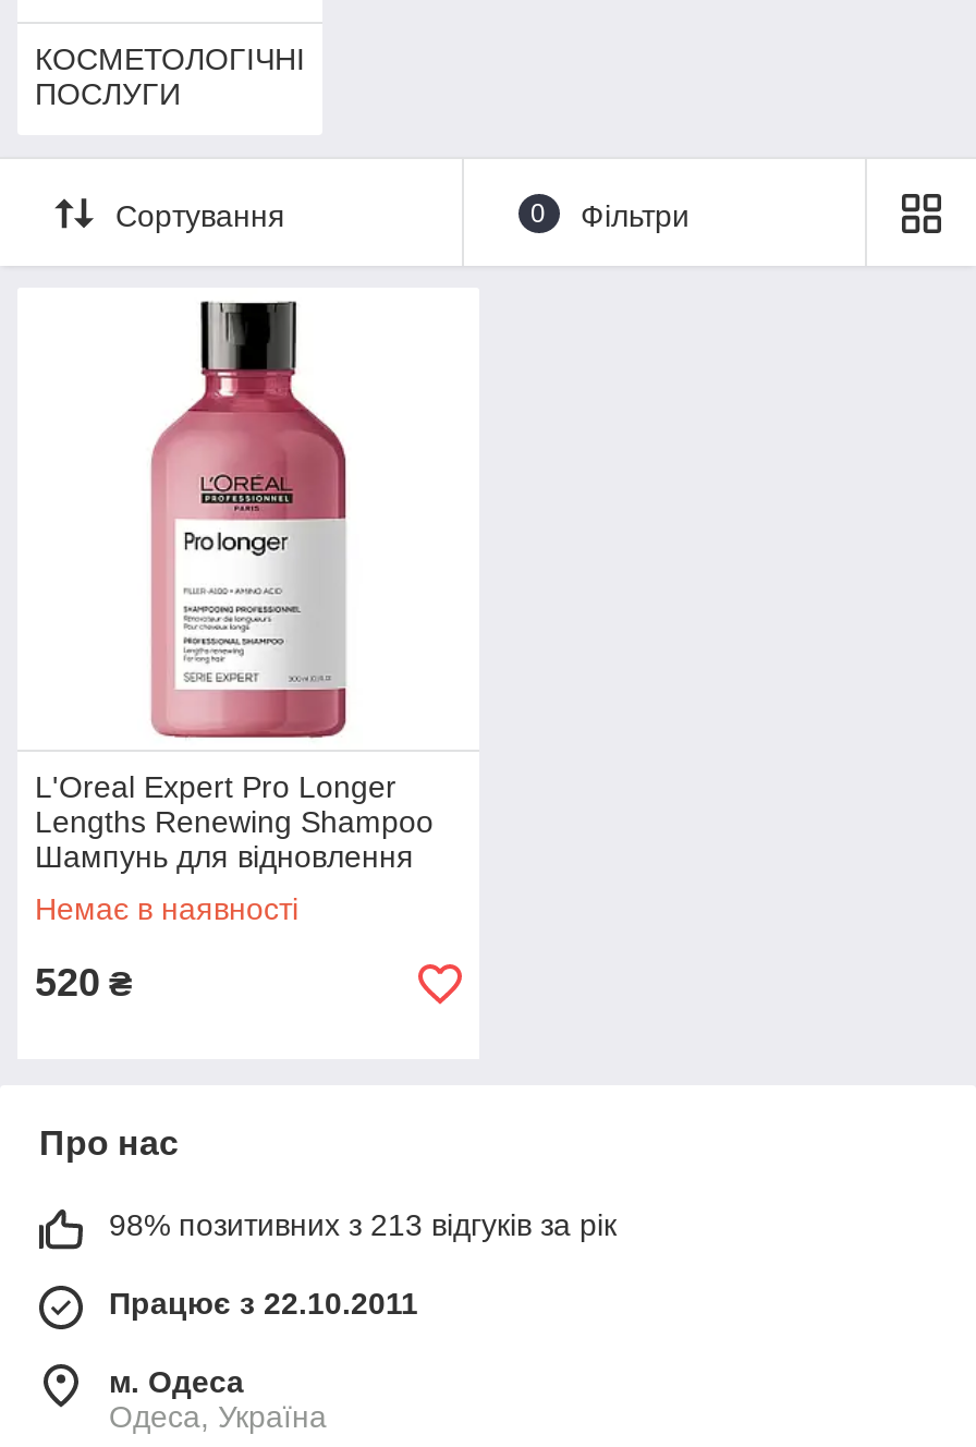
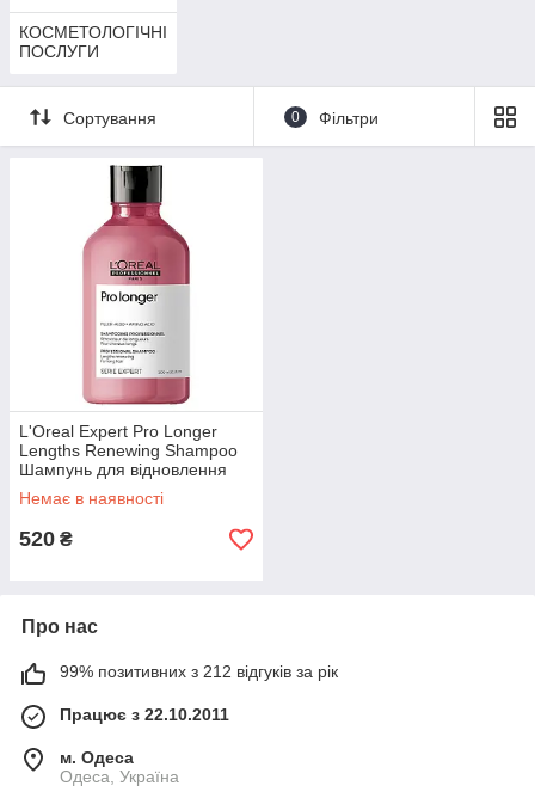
[109,1208,617,1242] 98% позитивних з 213 відгуків за рік -> [60,662,338,681] 99% позитивних з 212 відгуків за рік

